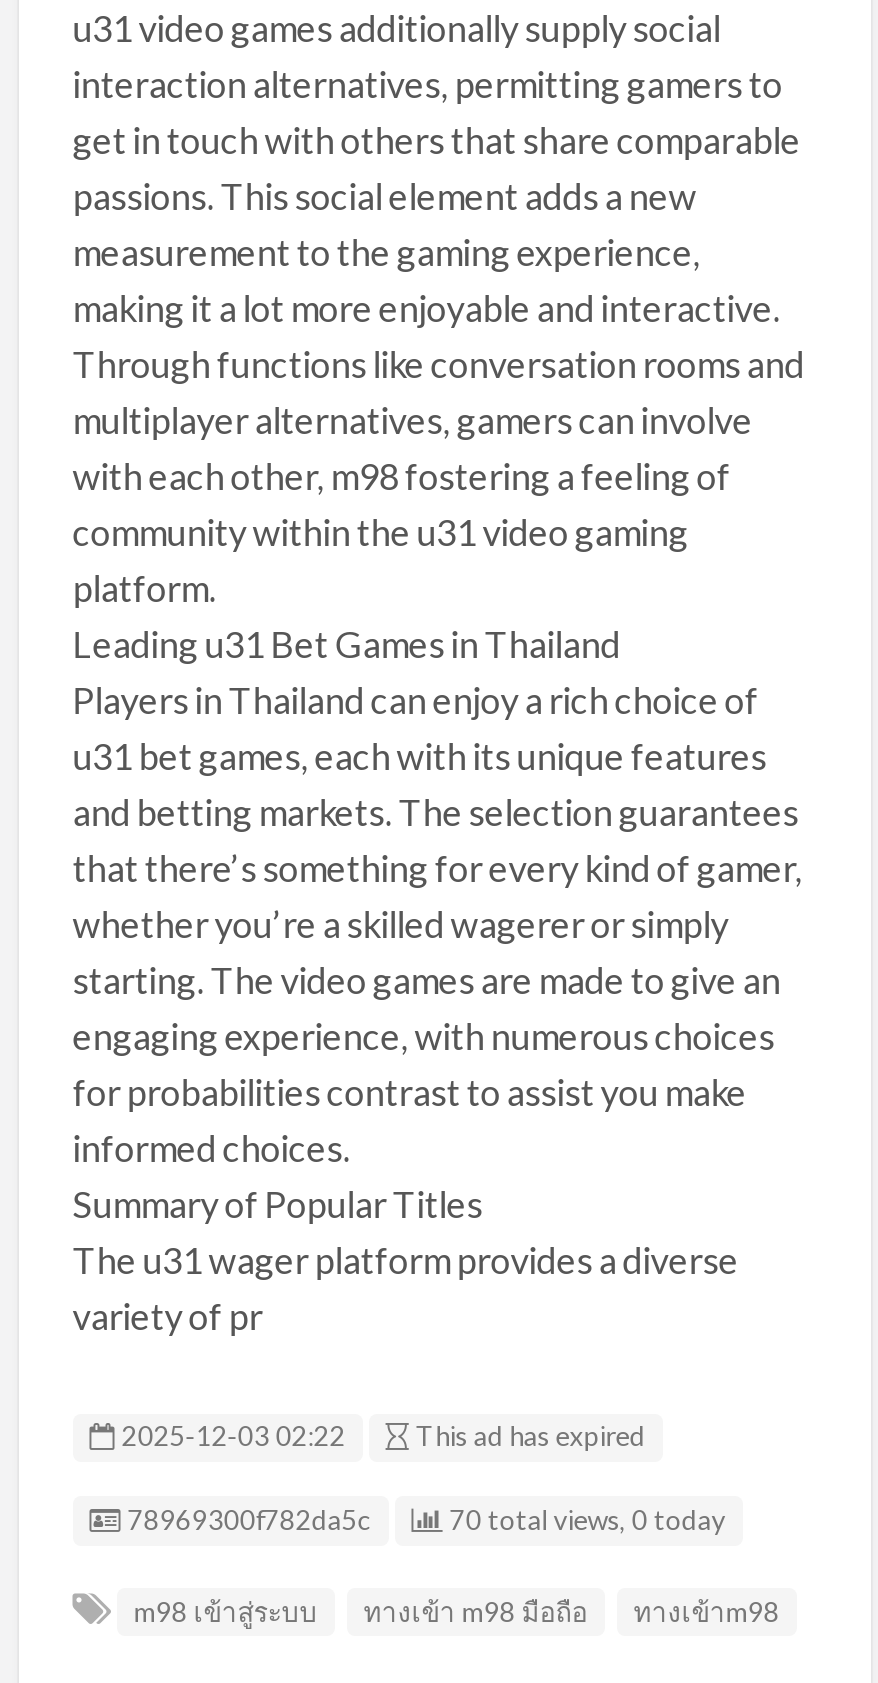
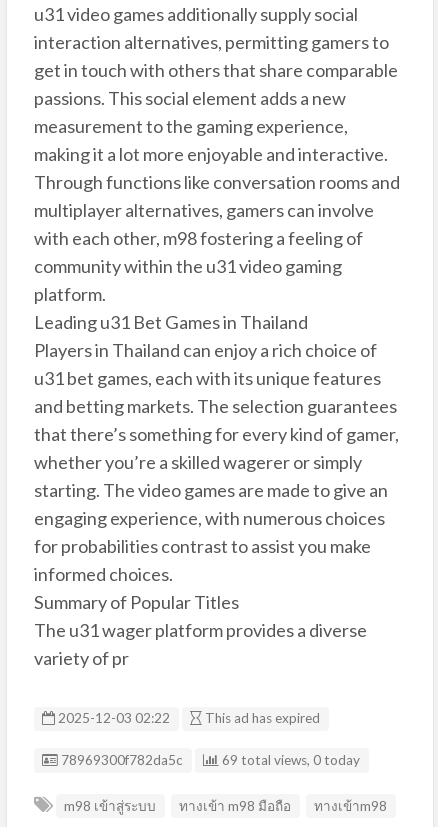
[443,1504,725,1536] 70 total views, 0 today -> [219,752,360,768] 69 total views, 0 today

